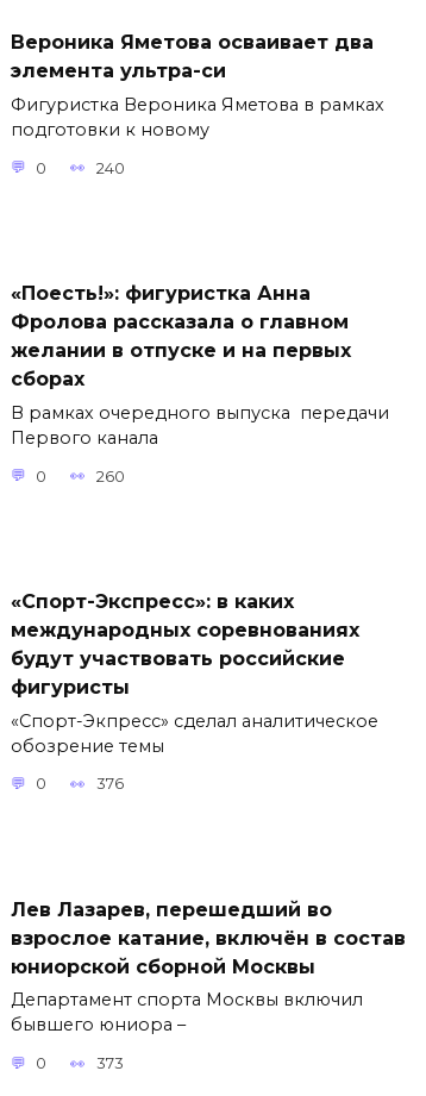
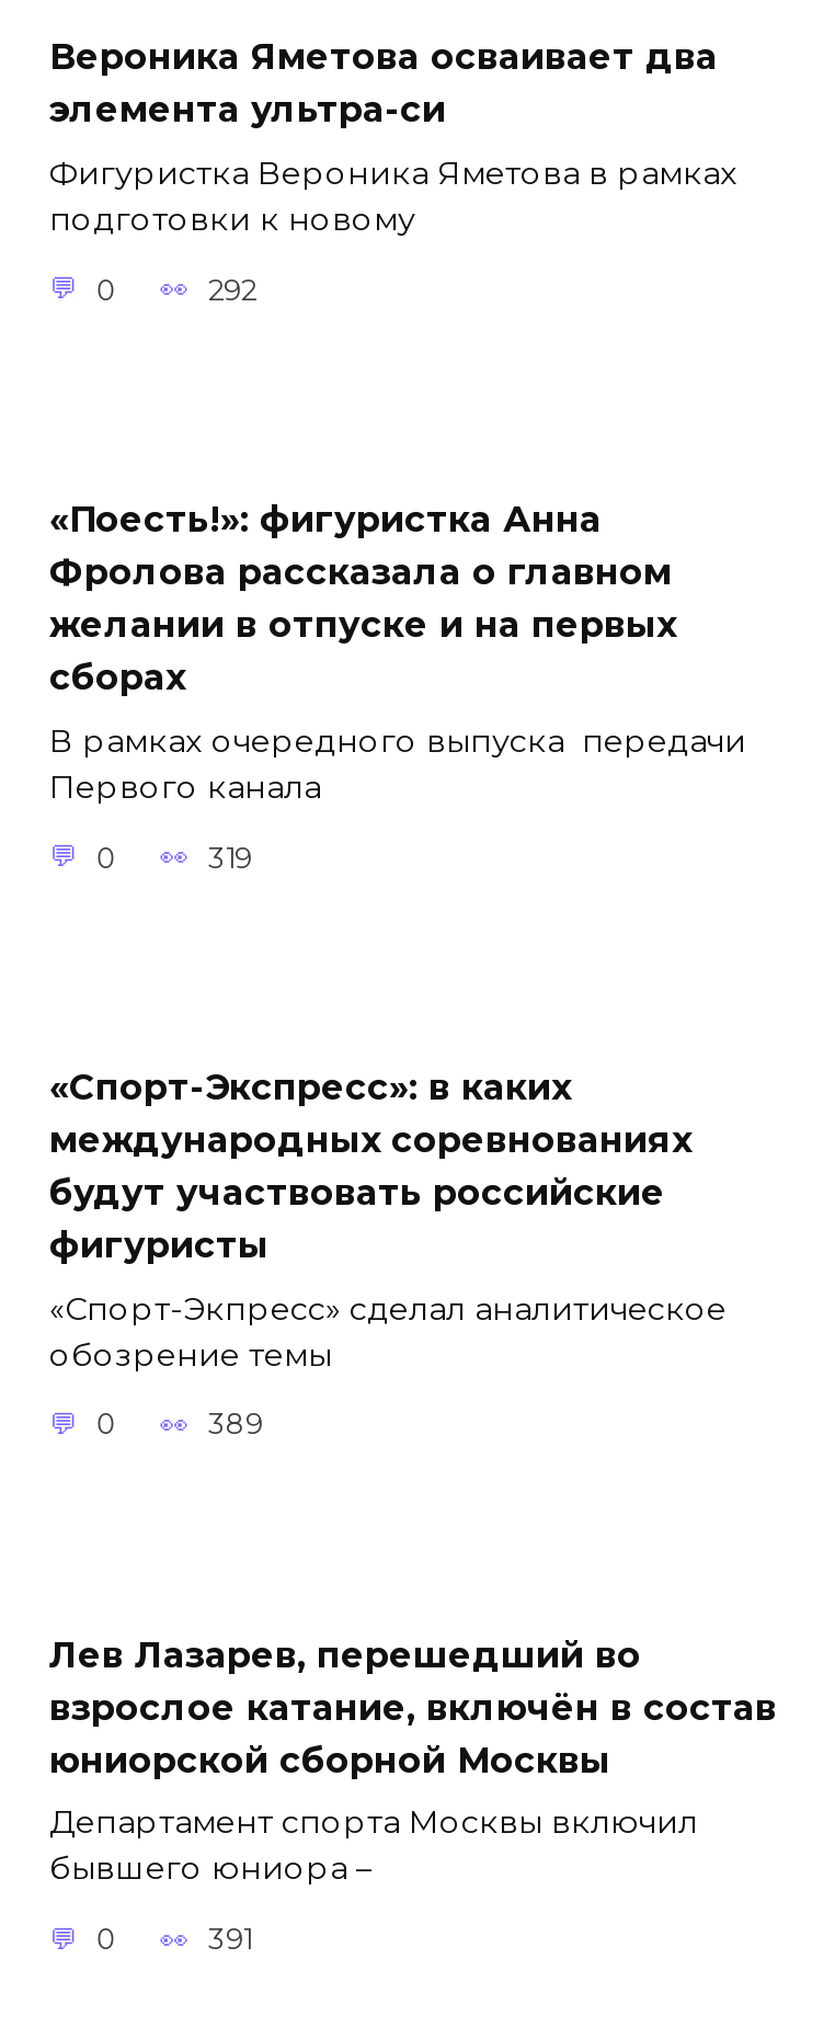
[96,159,125,177] 240 -> [208,274,256,307] 292
[96,467,125,485] 260 -> [208,841,252,874] 319
[96,775,124,793] 376 -> [208,1408,263,1441] 389
[96,1054,124,1072] 373 -> [208,1923,252,1956] 391

